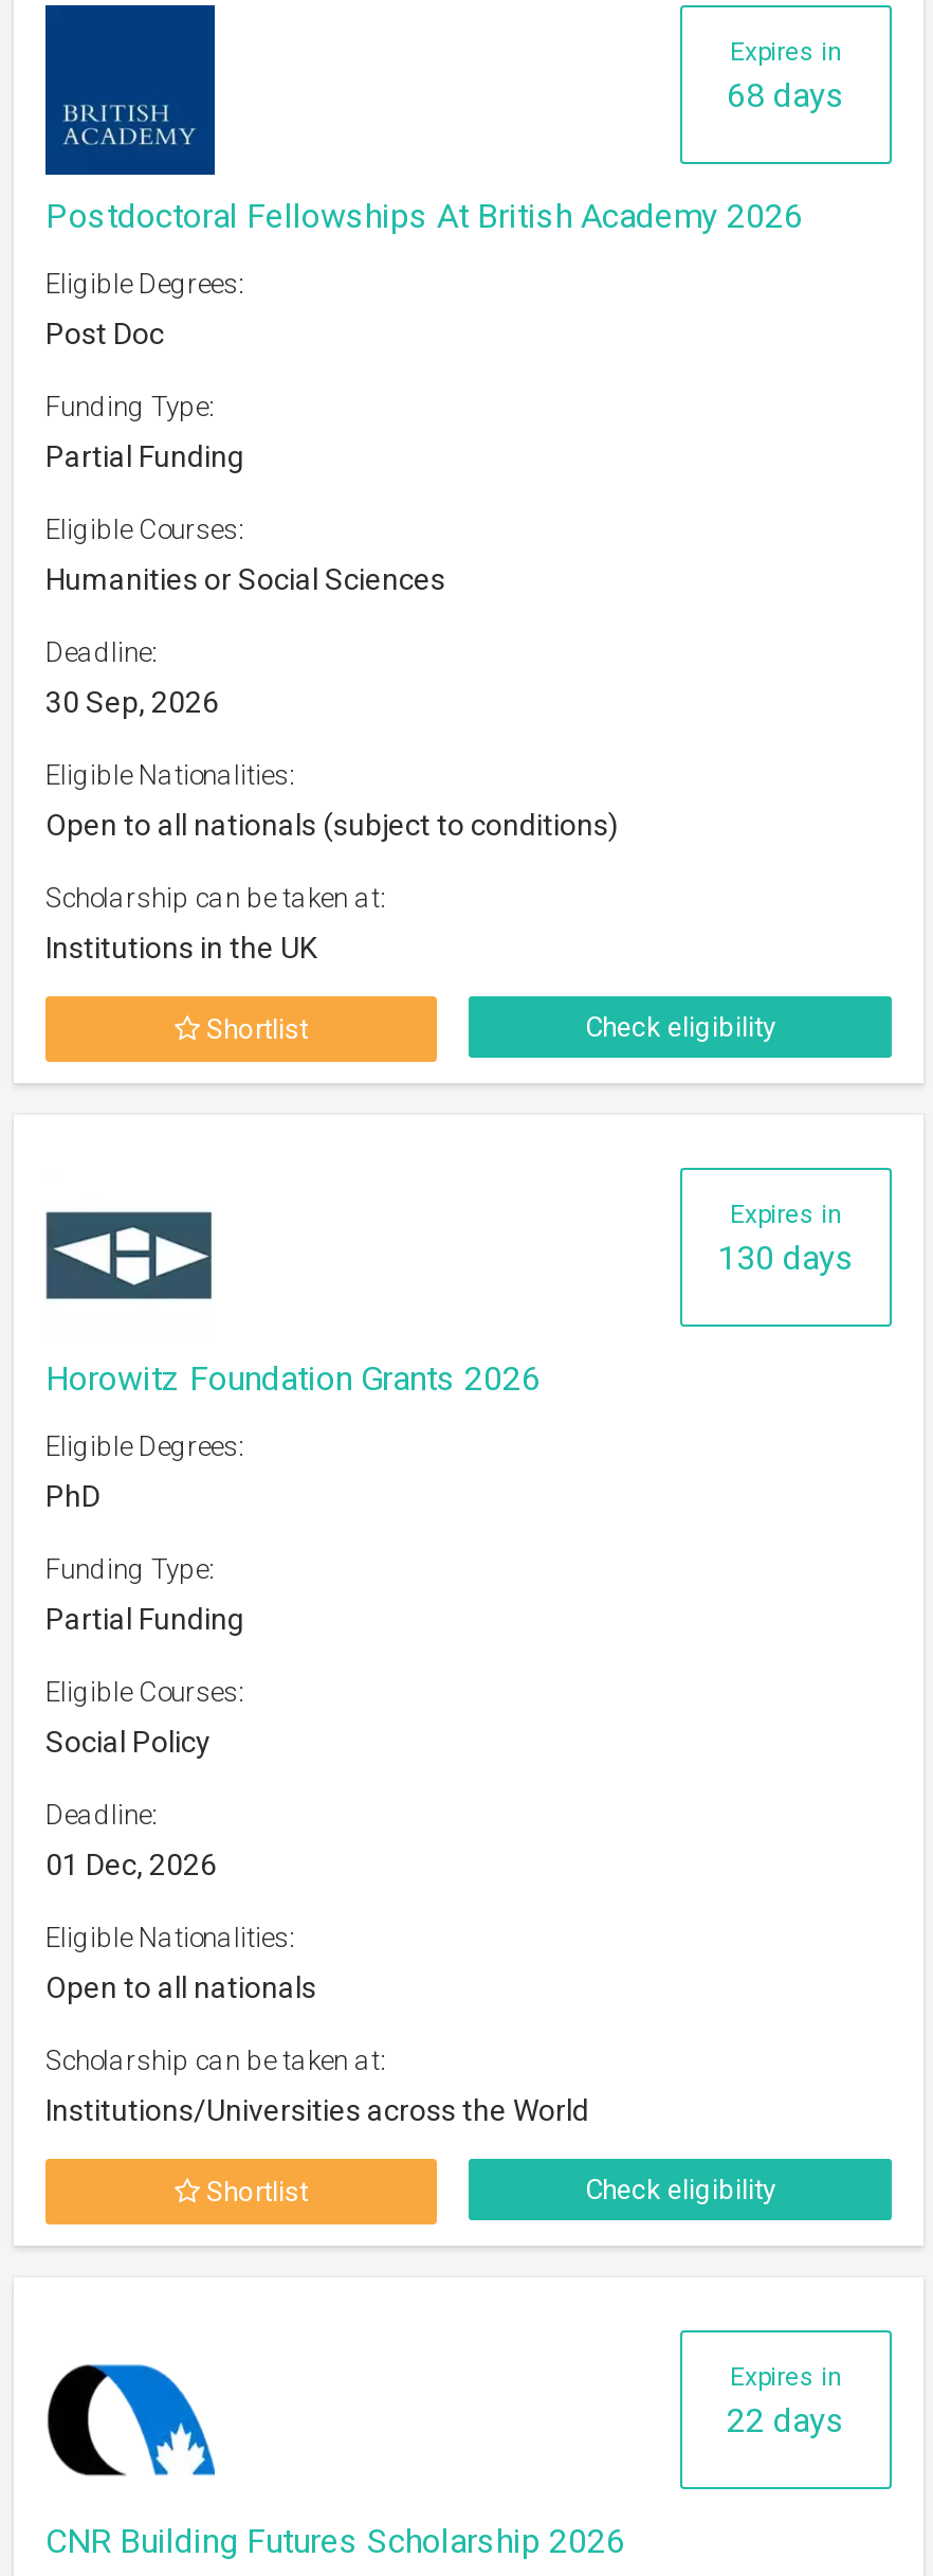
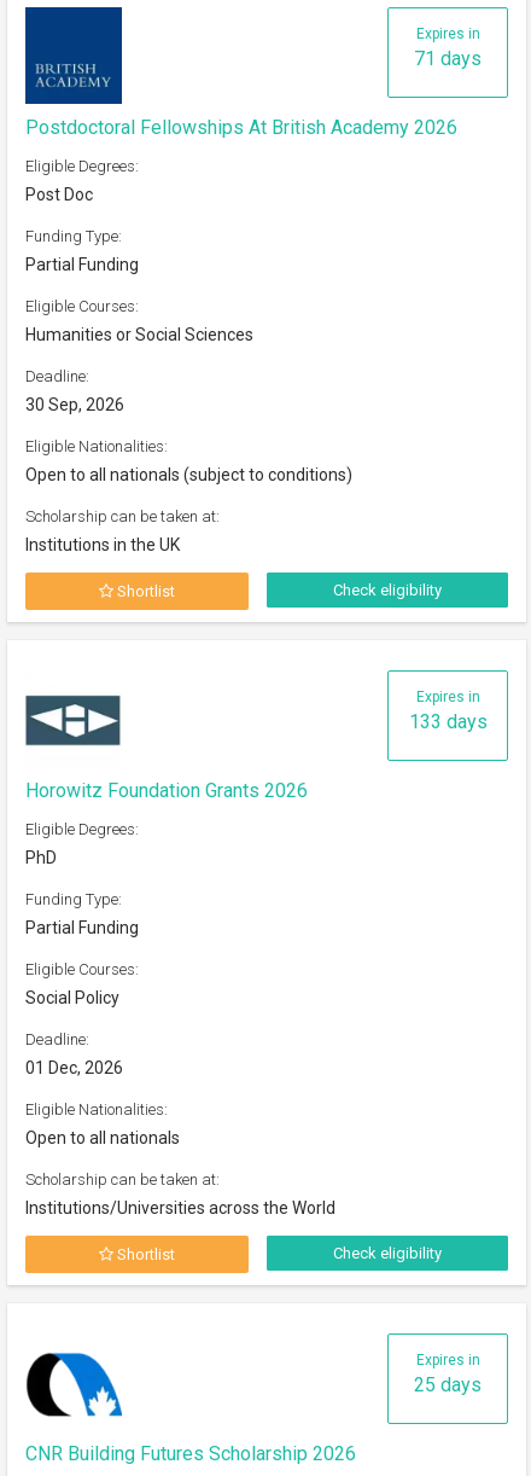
[727,75,845,115] 68 days -> [414,47,482,70] 71 days
[717,1237,855,1278] 130 days -> [409,710,487,733] 133 days
[727,2400,845,2440] 22 days -> [414,1373,482,1396] 25 days

